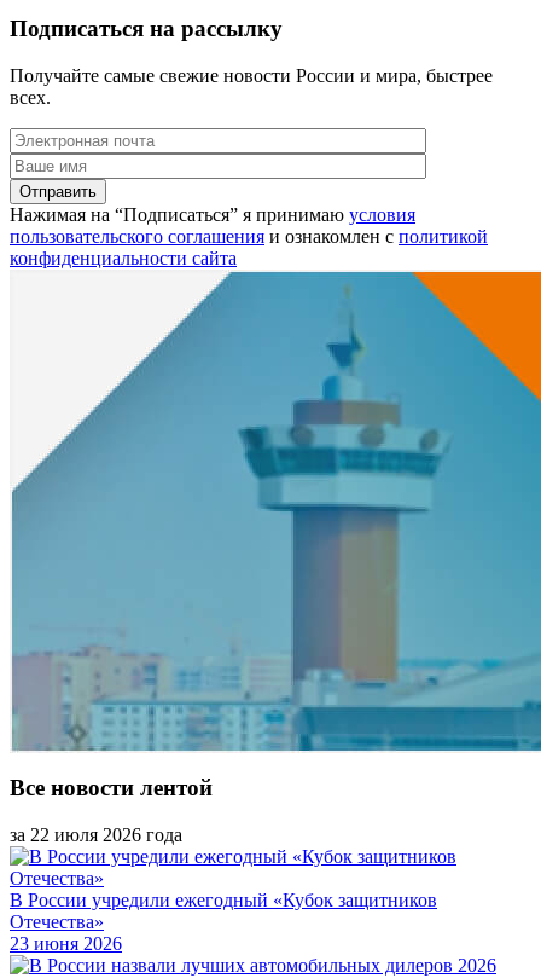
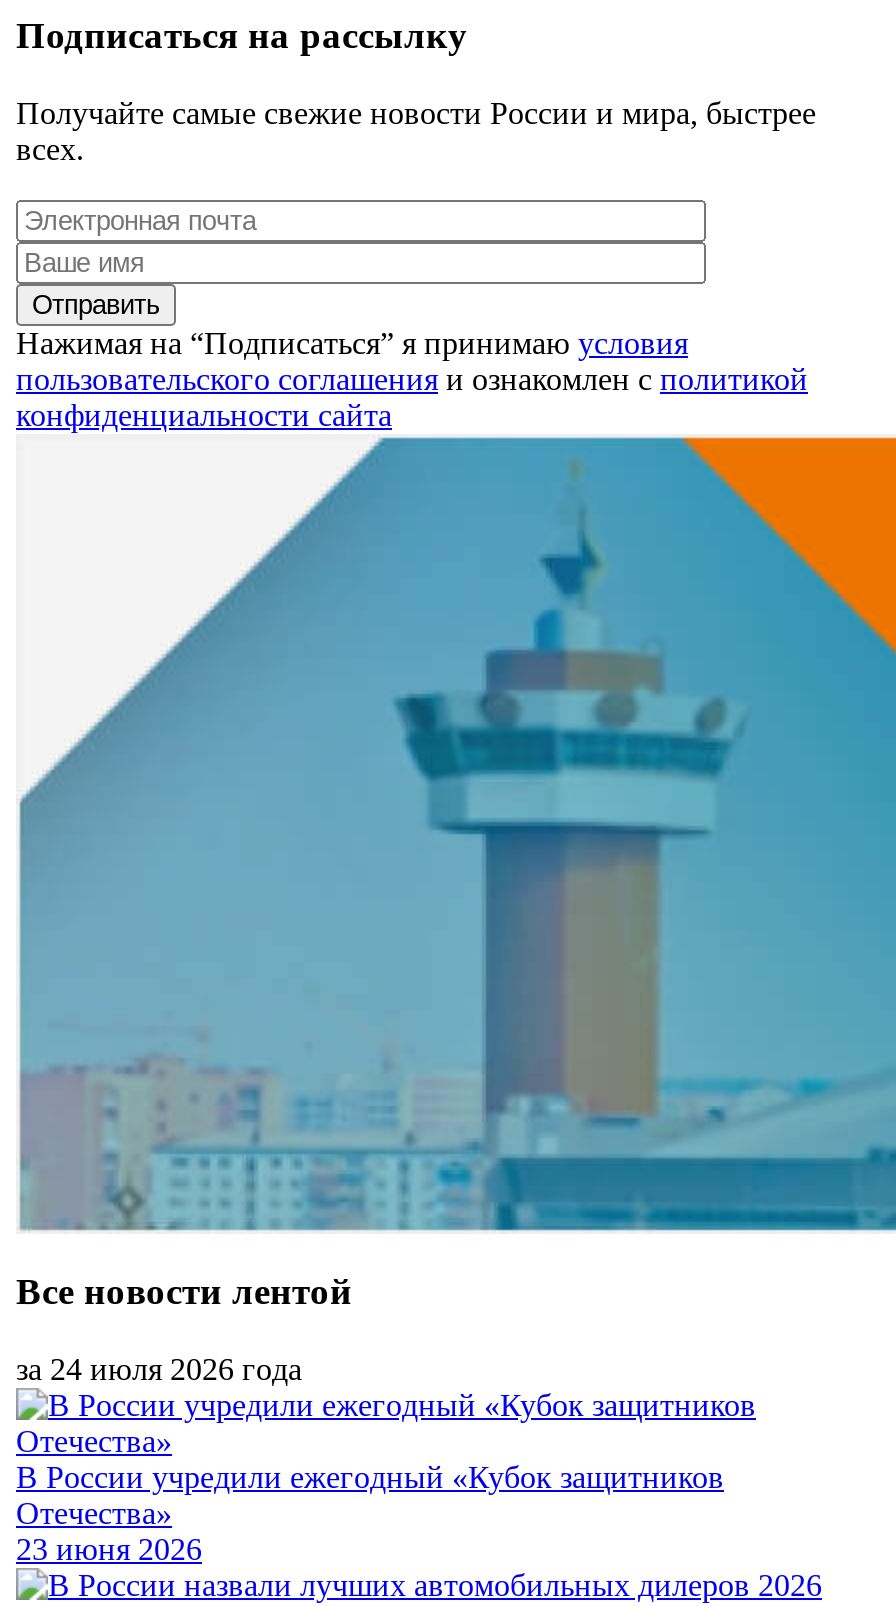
[10,825,182,845] за 22 июля 2026 года -> [16,1352,302,1386] за 24 июля 2026 года

